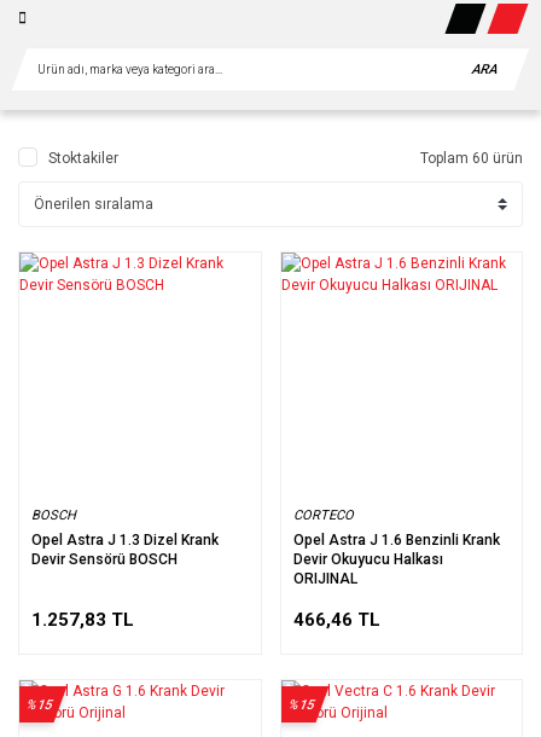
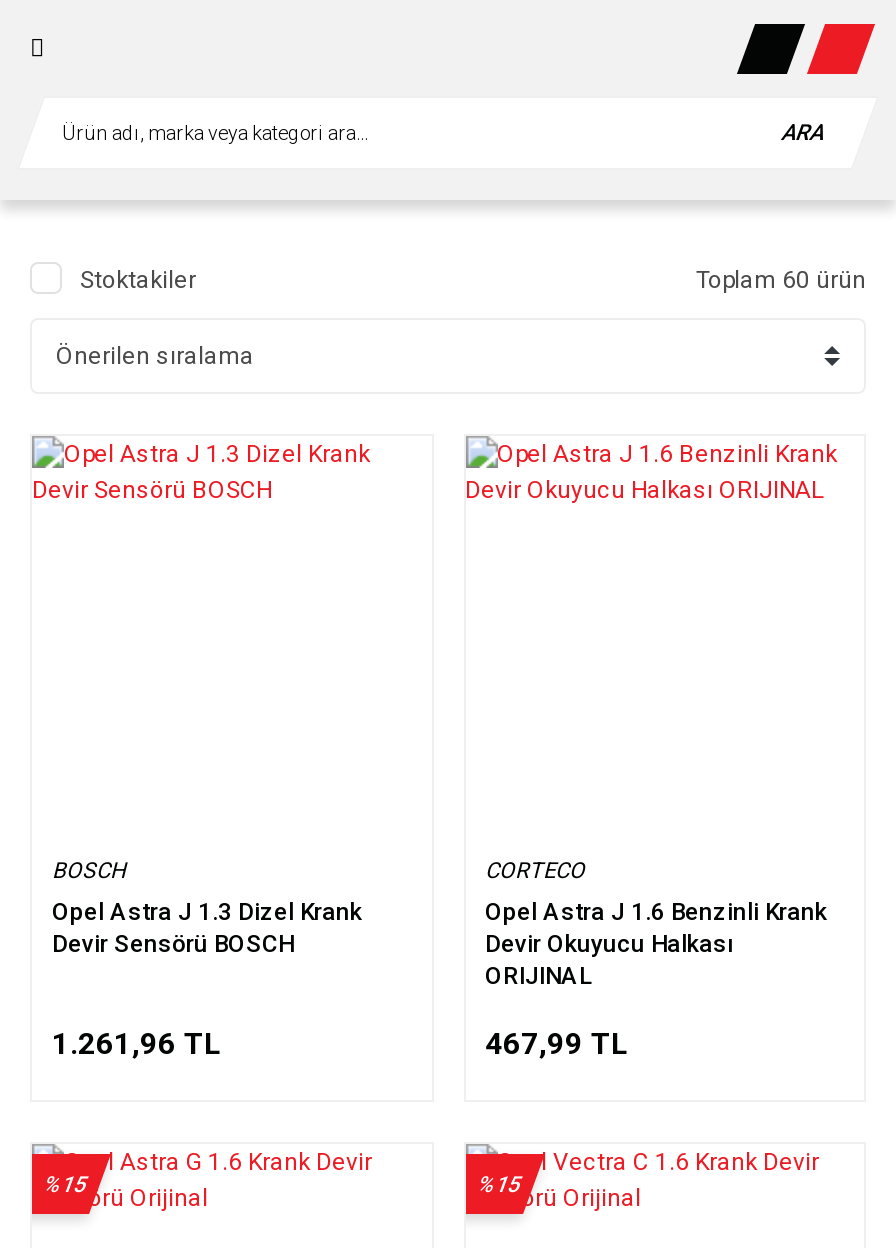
[31,608,134,630] 1.257,83 TL -> [52,1025,222,1061] 1.261,96 TL
[293,608,380,630] 466,46 TL -> [485,1025,629,1061] 467,99 TL

